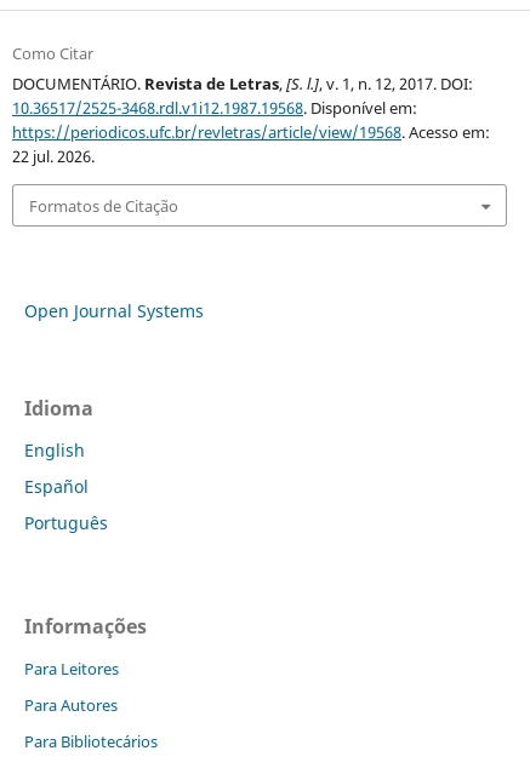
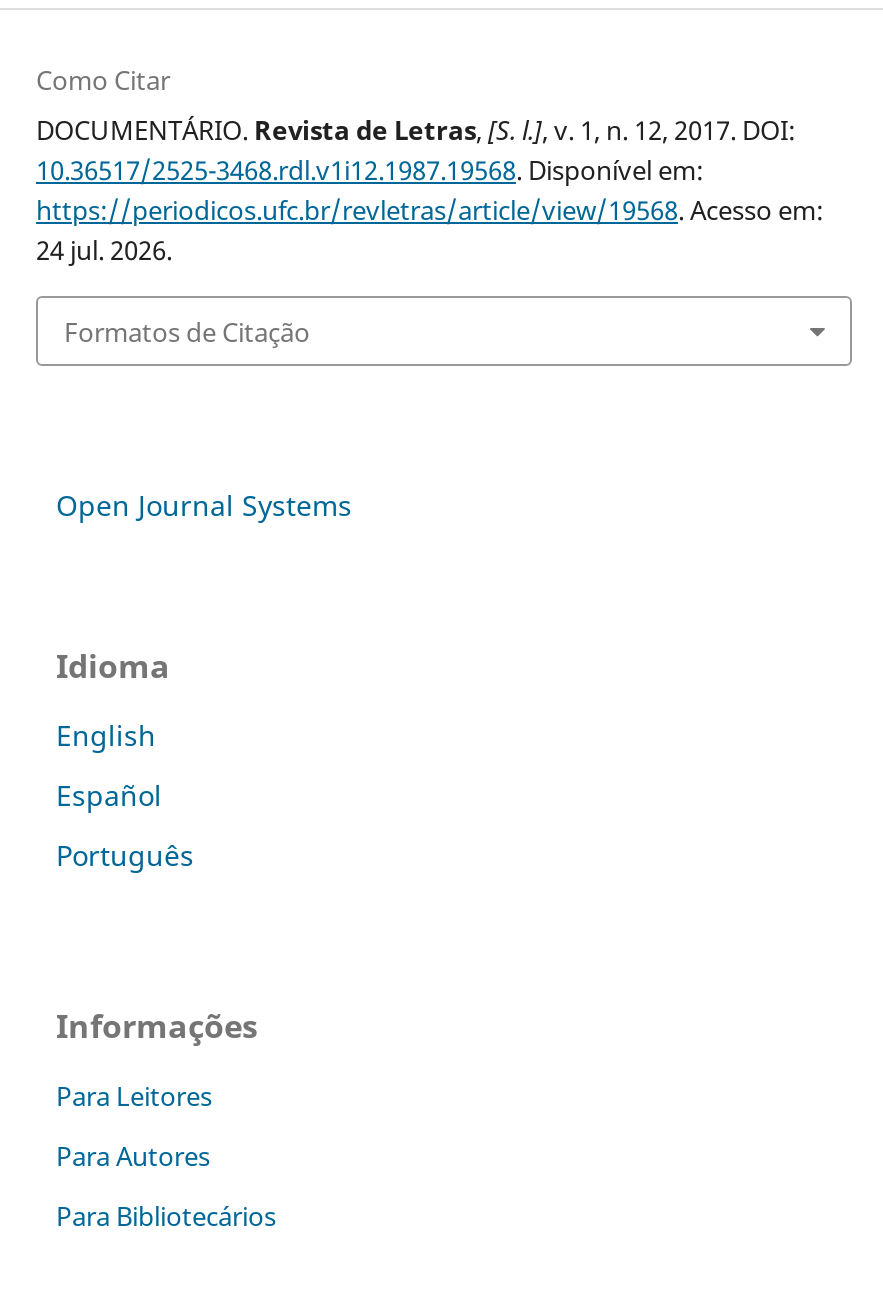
[12,146,95,168] 22 jul. 2026. -> [36,233,172,269] 24 jul. 2026.

